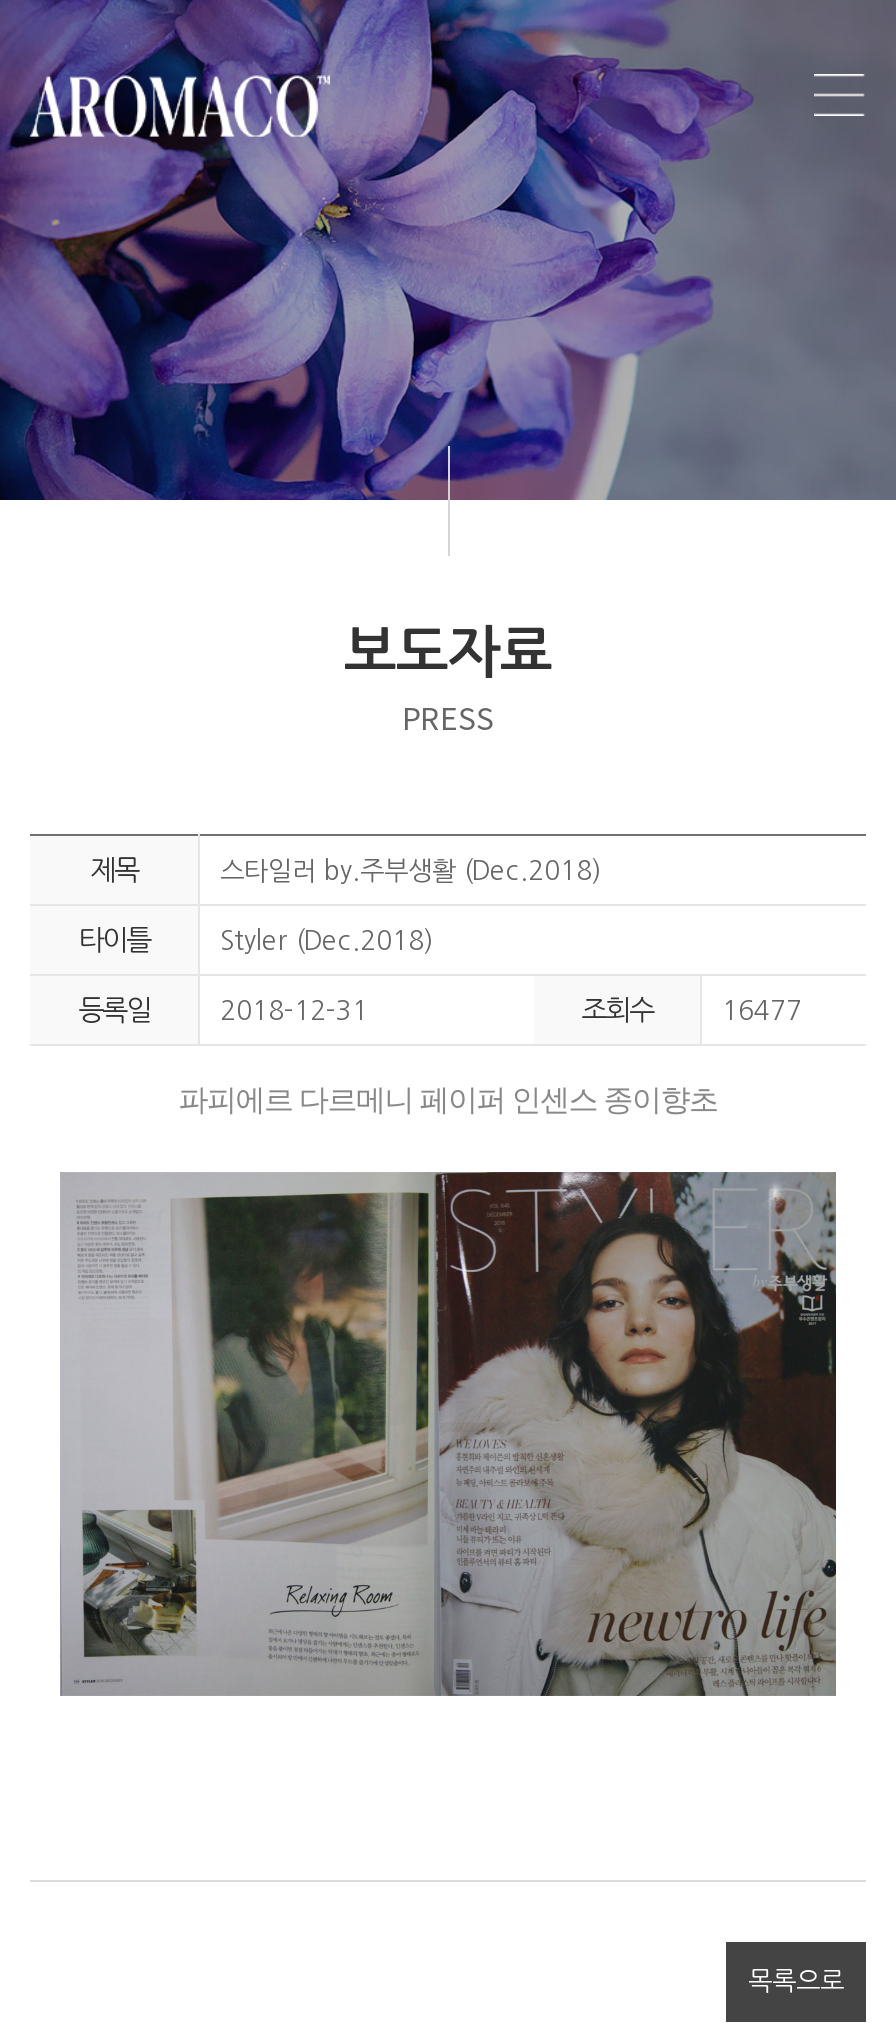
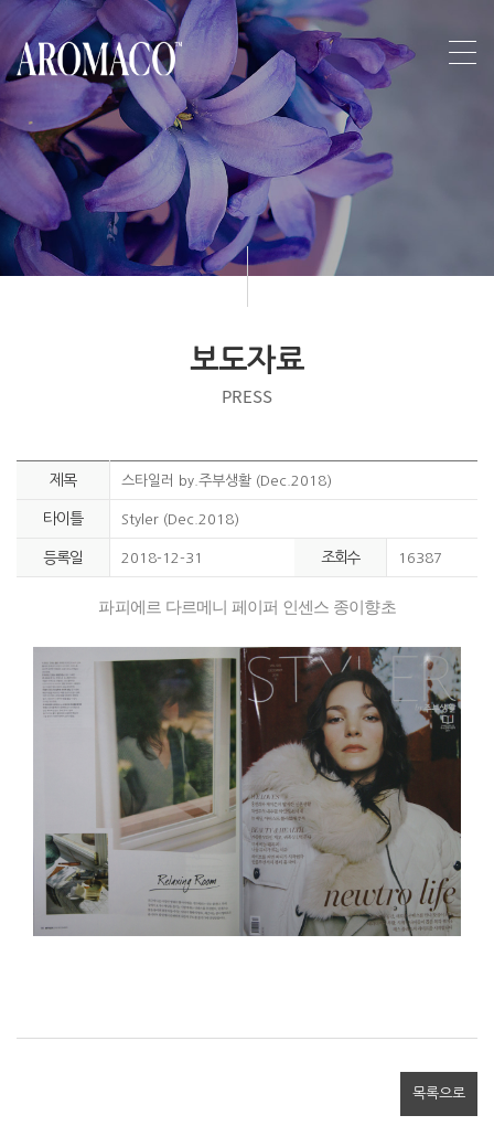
[722,998,802,1024] 16477 -> [398,551,442,565] 16387

